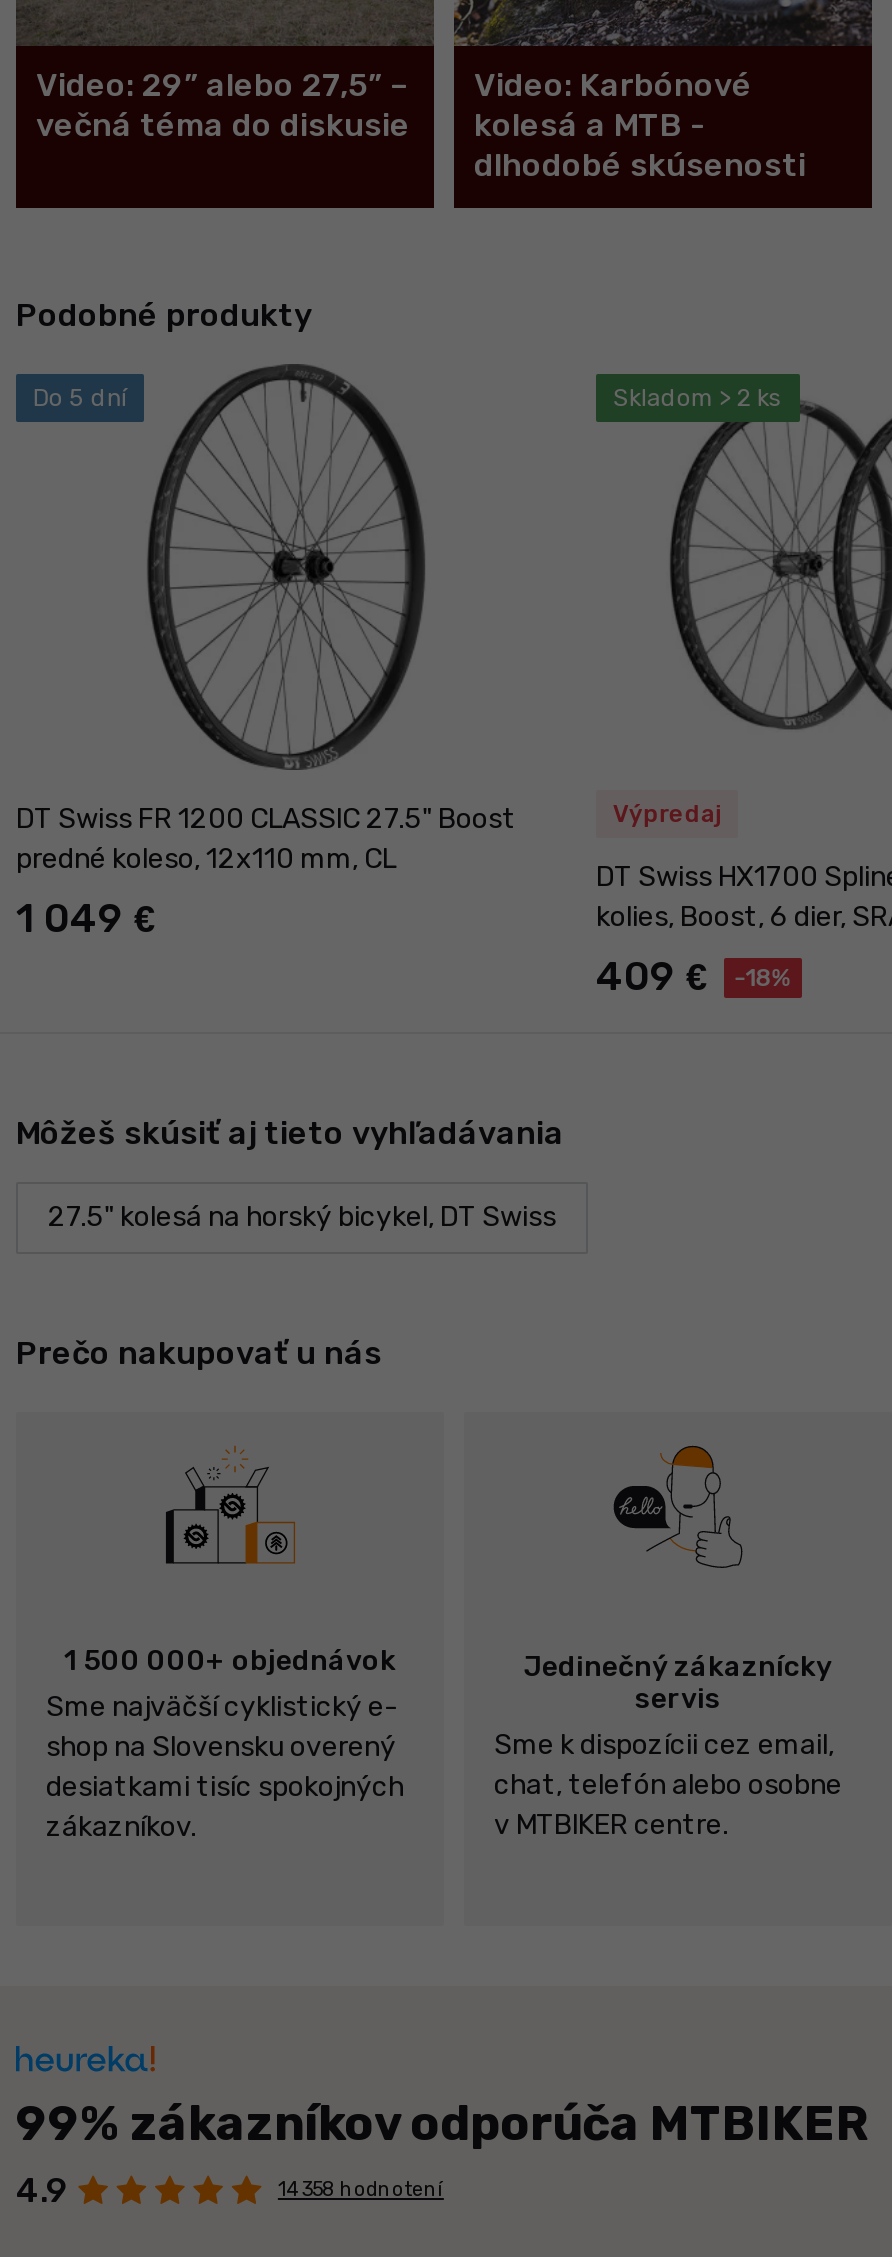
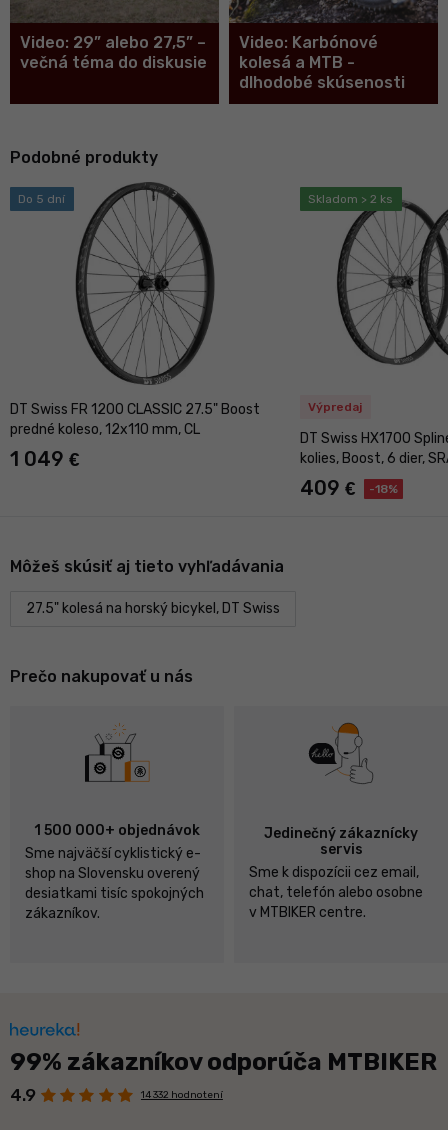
[278,2179,444,2203] 14 358 hodnotení -> [141,1089,223,1101] 14 332 hodnotení

